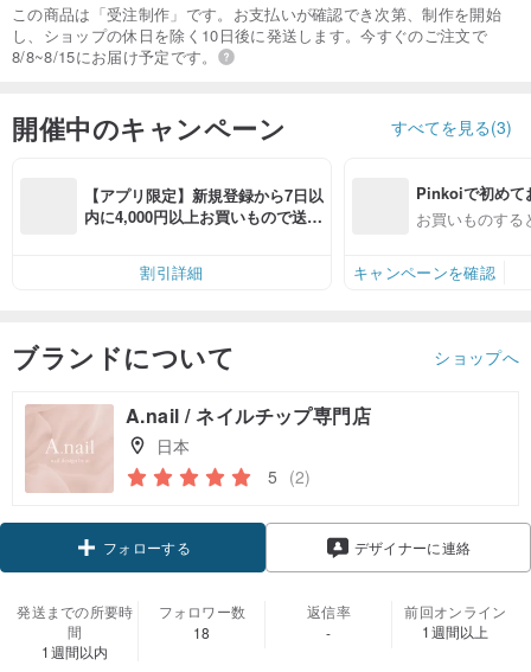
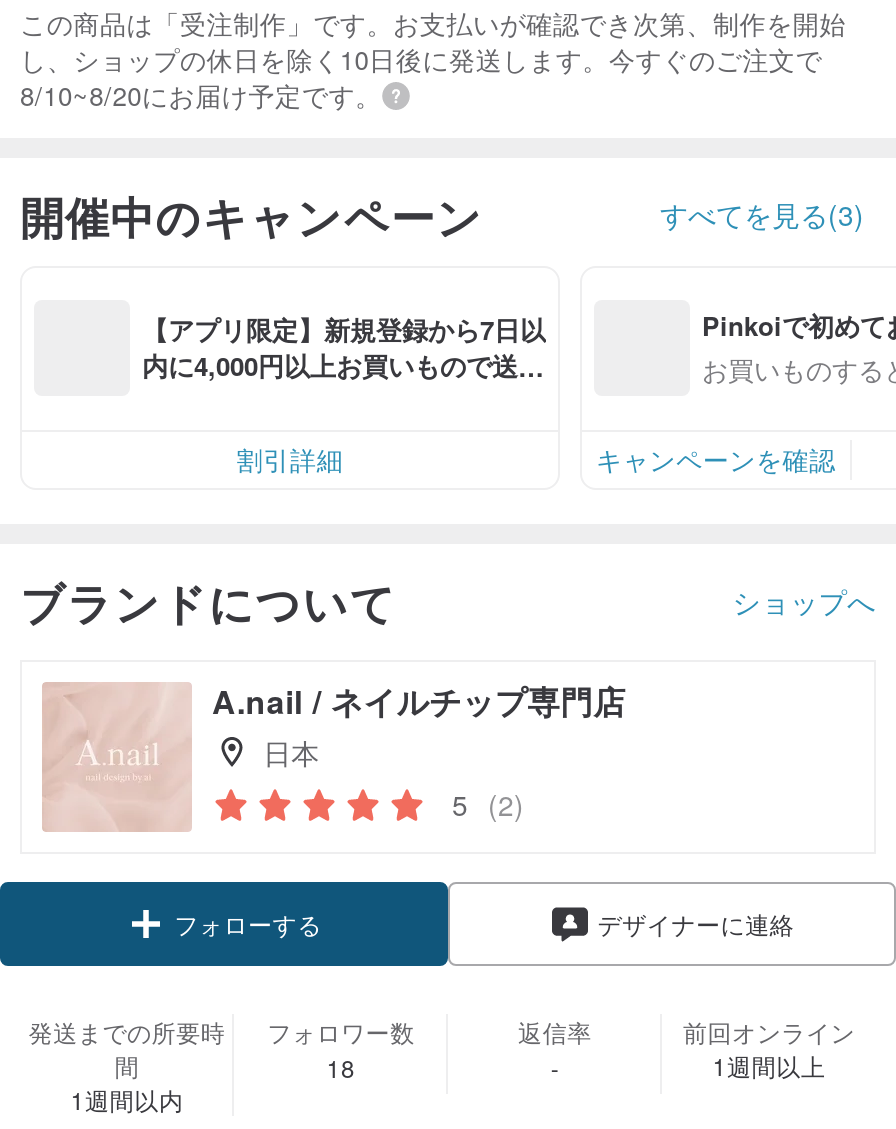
[12,46,217,68] 8/8~8/15にお届け予定です。 -> [20,77,382,115] 8/10~8/20にお届け予定です。

